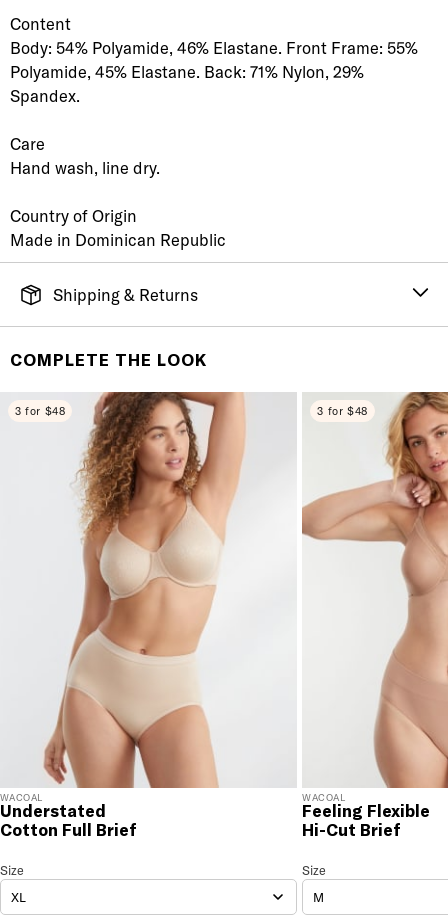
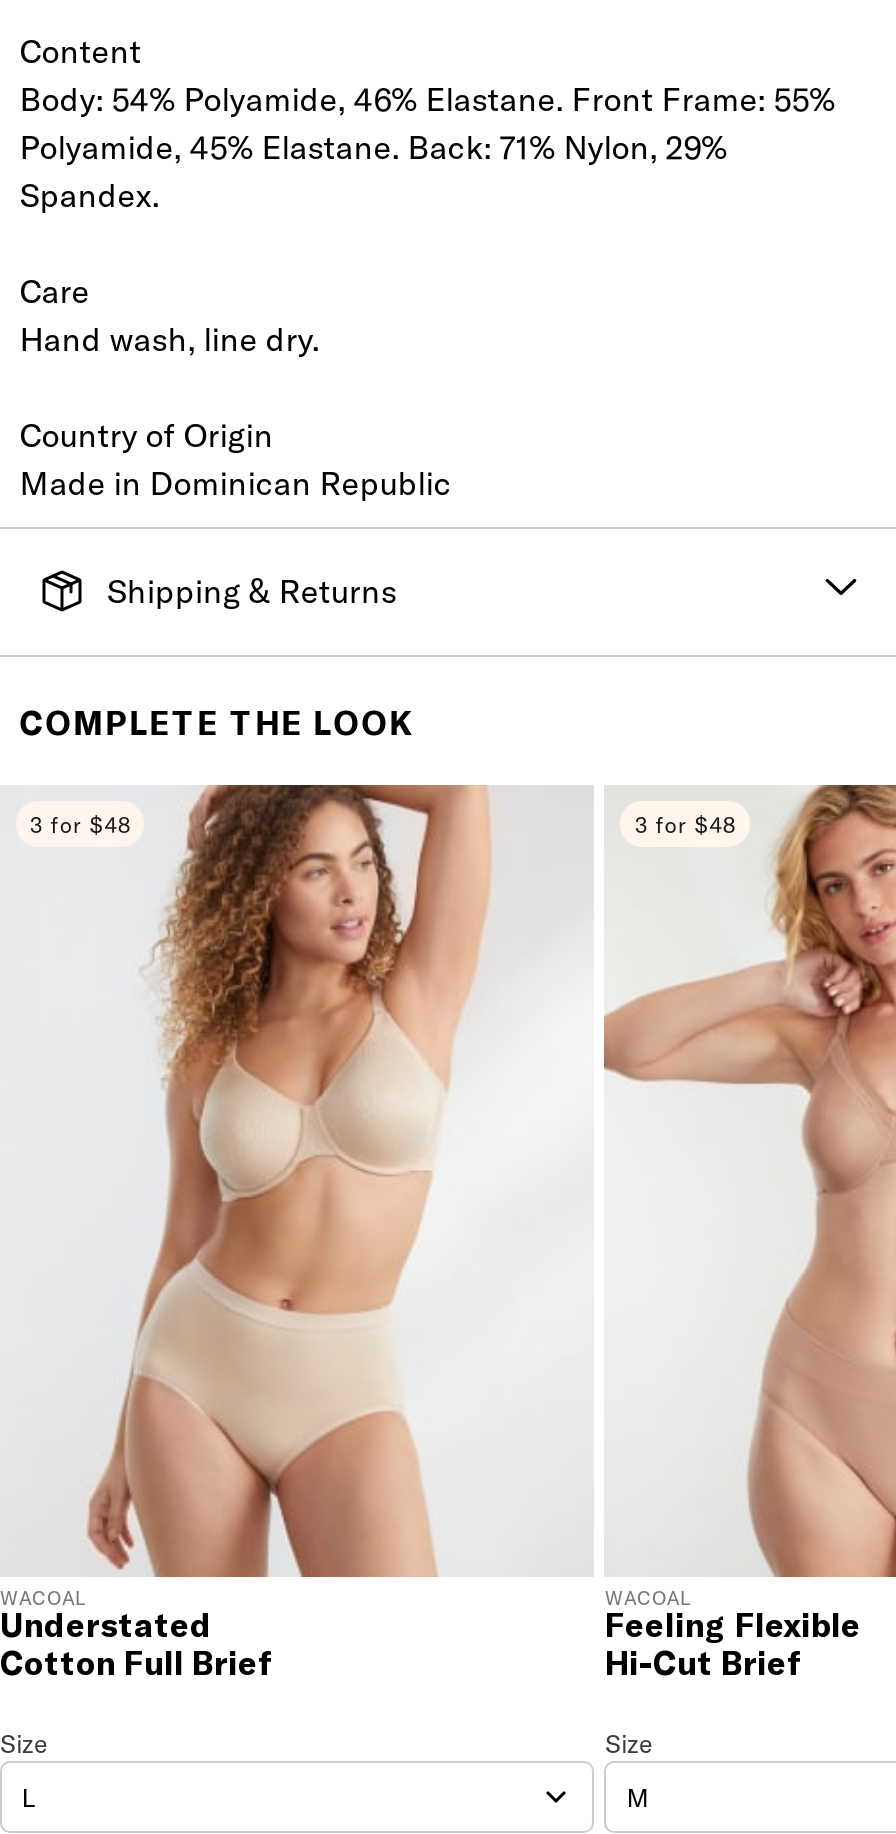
[11,889,26,905] XL -> [21,1780,35,1812] L

